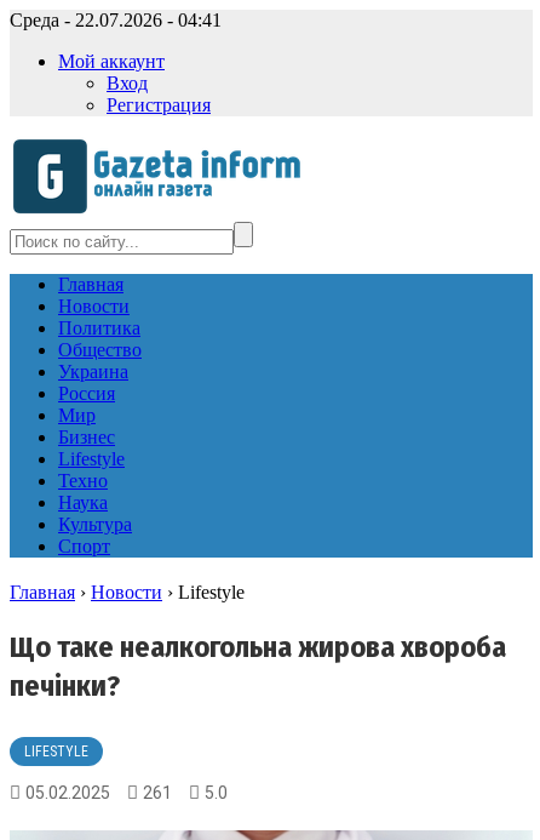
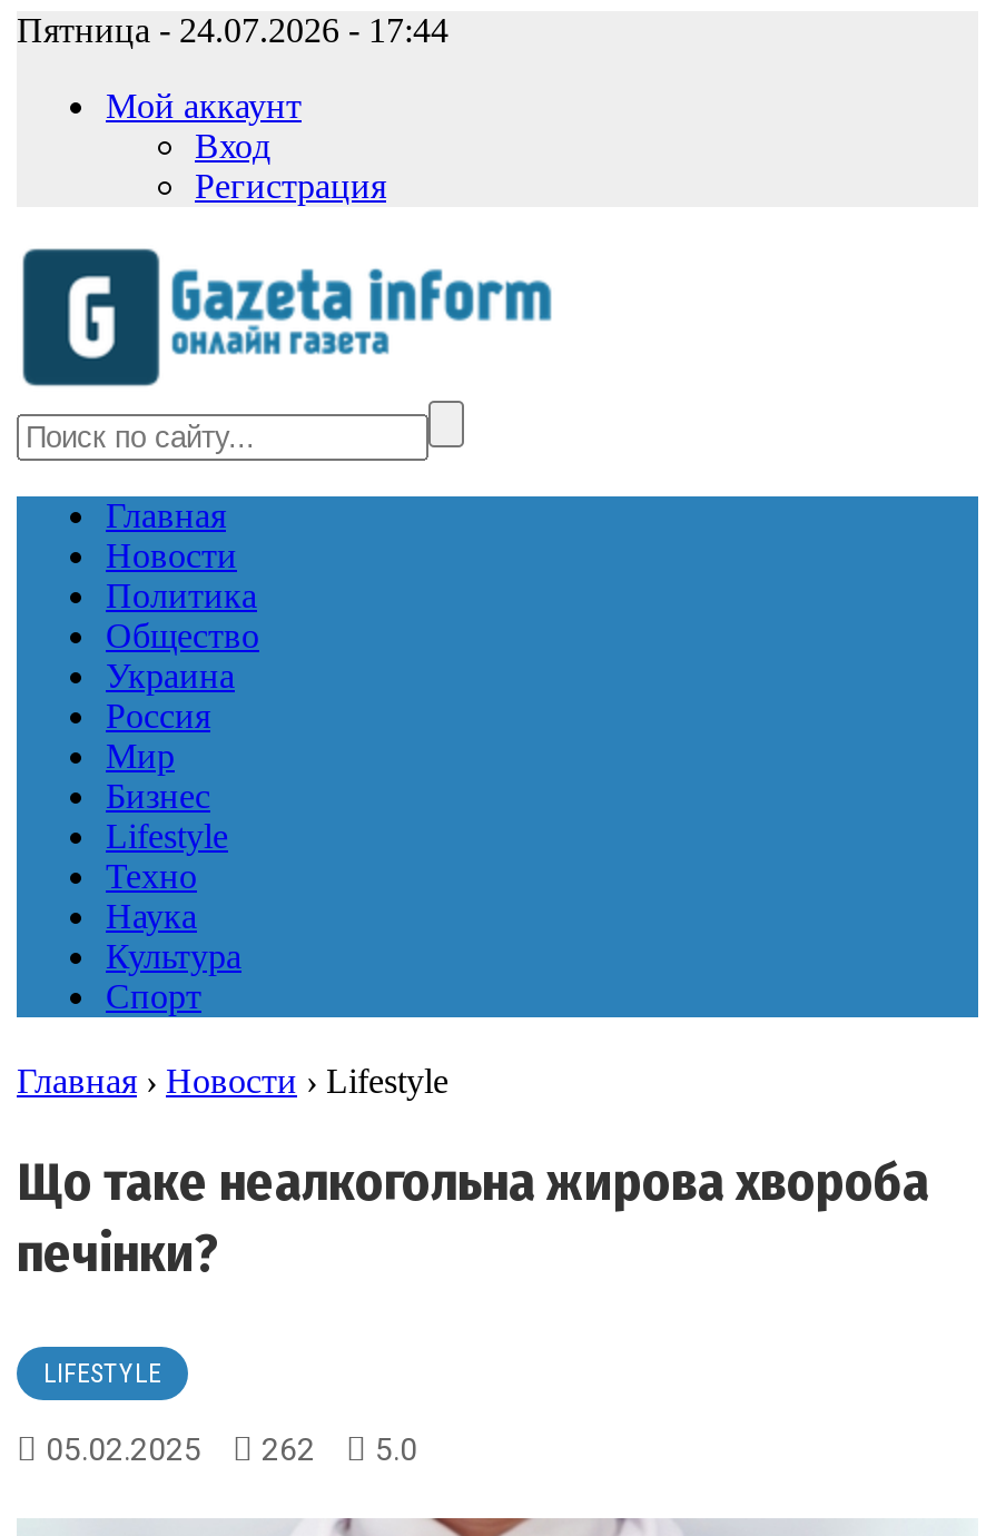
[10,10,222,30] Среда - 22.07.2026 - 04:41 -> [17,11,448,49] Пятница - 24.07.2026 - 17:44
[25,783,228,802] 05.02.2025 261 5.0 -> [46,1431,417,1467] 05.02.2025 262 5.0

